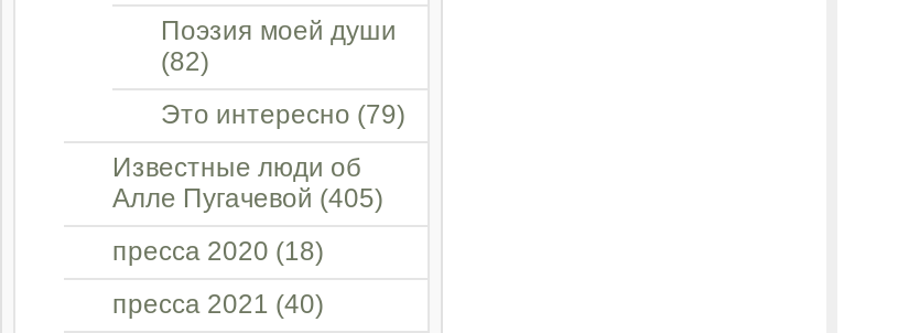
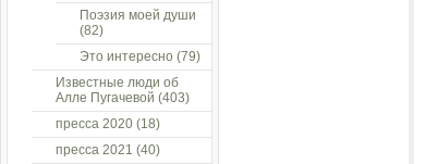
[112,183,383,214] Алле Пугачевой (405) -> [56,90,190,105] Алле Пугачевой (403)

